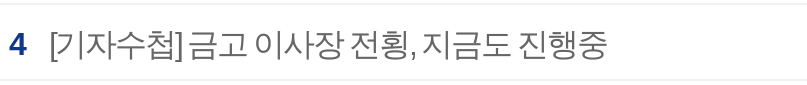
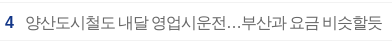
[49,27,607,61] [기자수첩] 금고 이사장 전횡, 지금도 진행중 -> [25,14,382,31] 양산도시철도 내달 영업시운전…부산과 요금 비슷할듯

